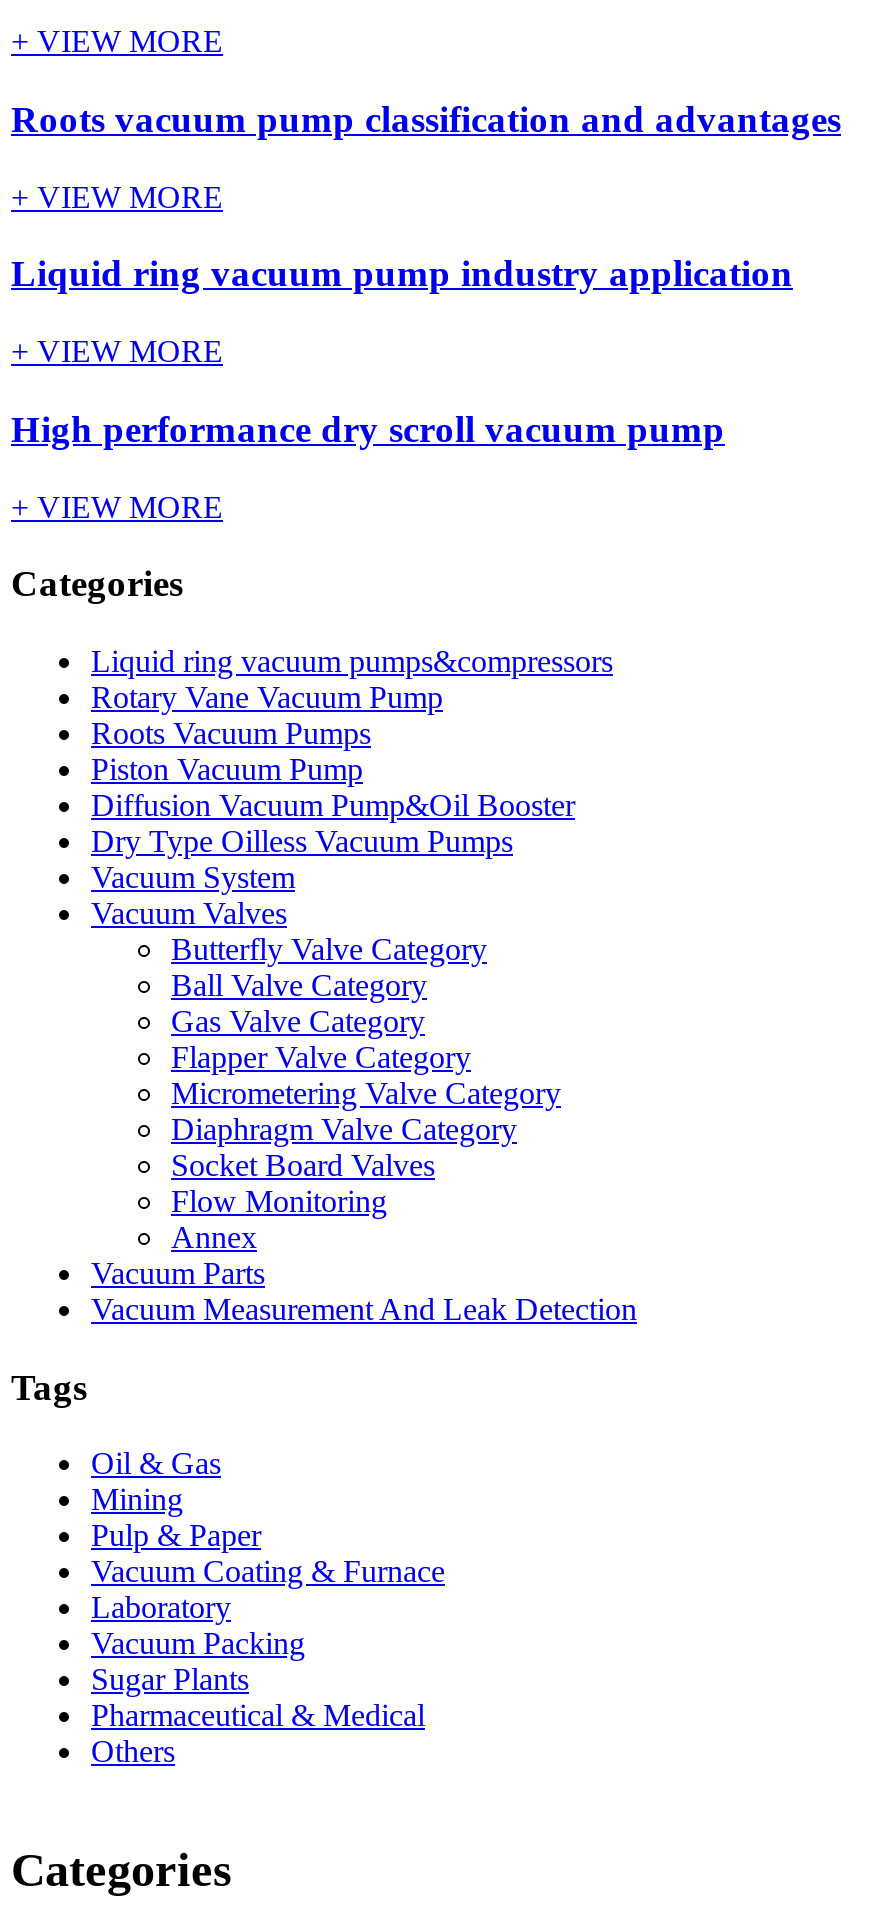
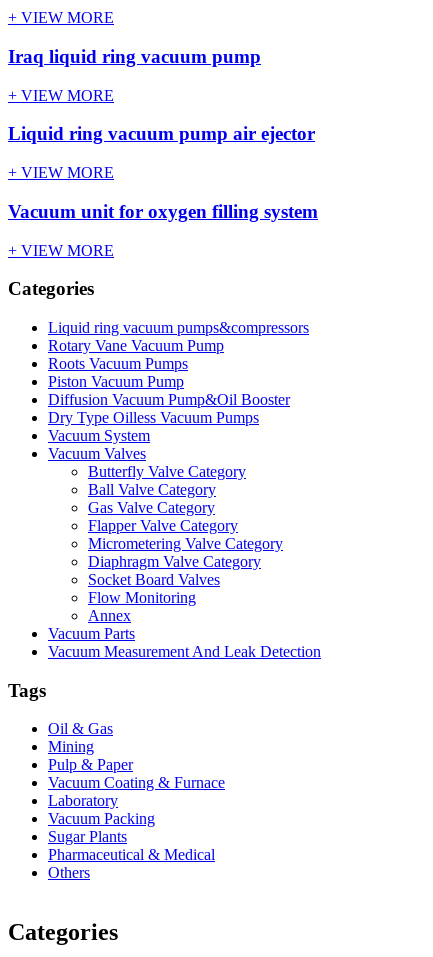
[11,98,841,140] Roots vacuum pump classification and advantages -> [8,46,261,67] Iraq liquid ring vacuum pump
[11,253,793,295] Liquid ring vacuum pump industry application -> [8,123,315,144] Liquid ring vacuum pump air ejector
[11,408,725,450] High performance dry scroll vacuum pump -> [8,201,318,222] Vacuum unit for oxygen filling system

